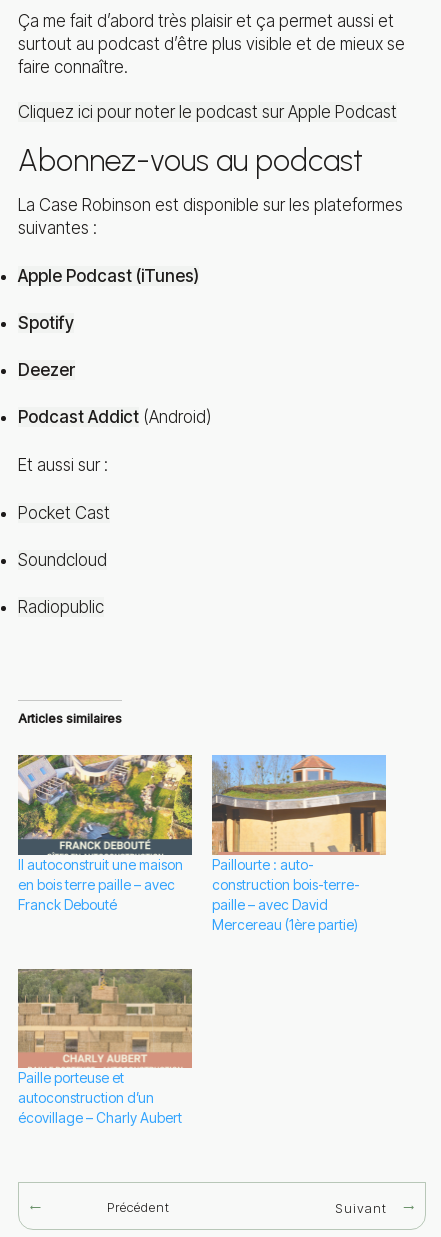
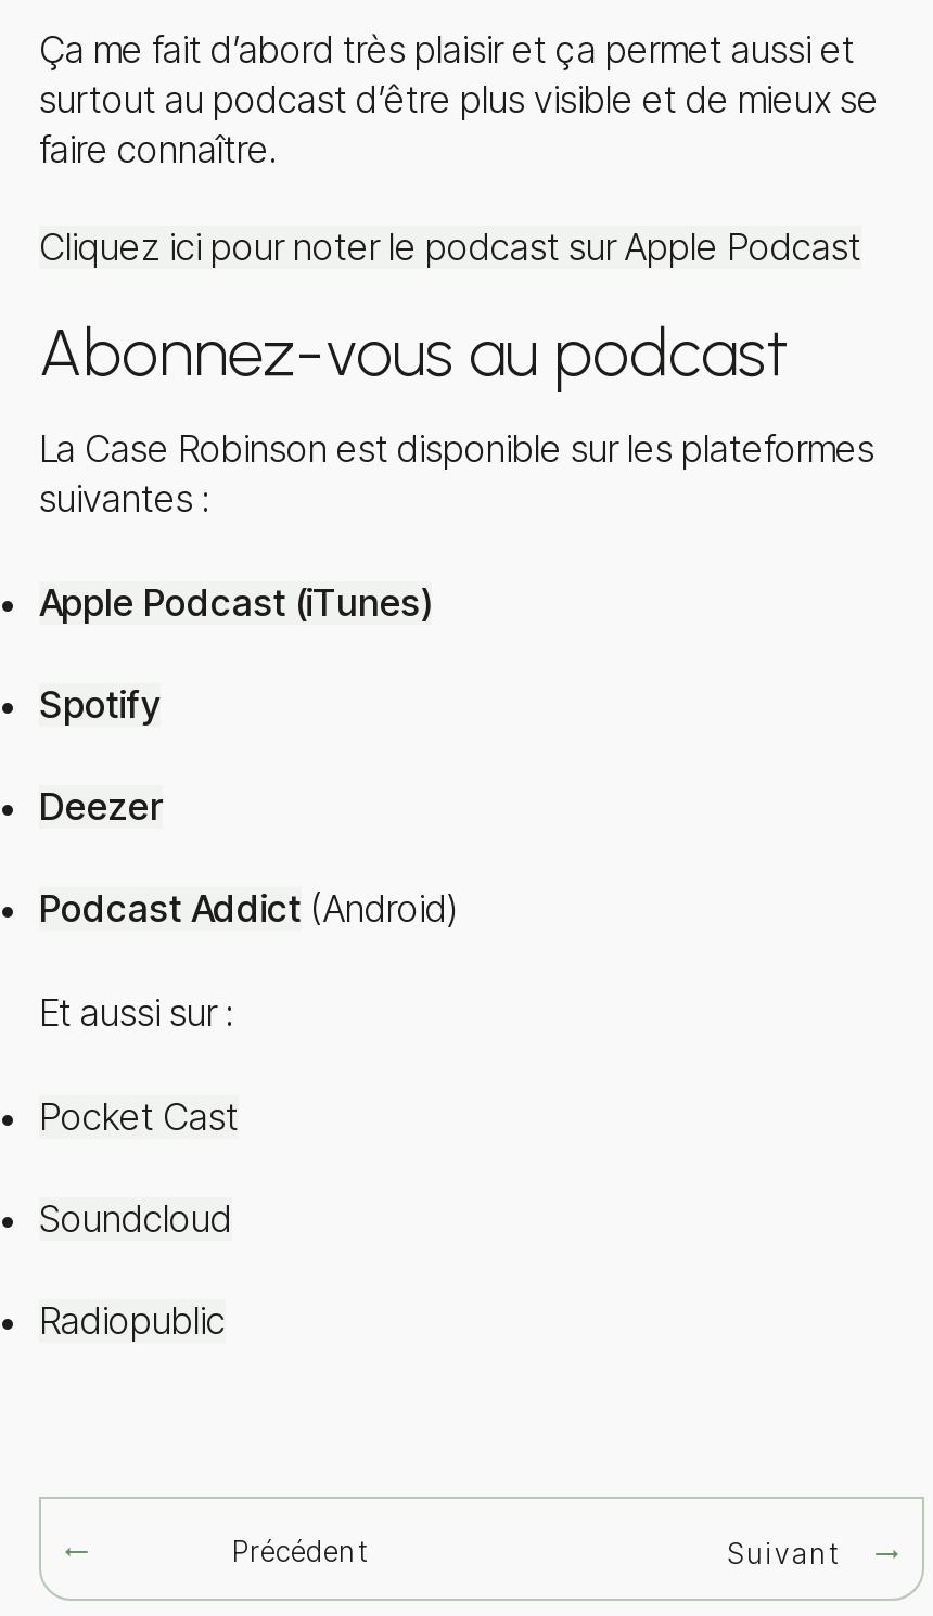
[18,711,122,726] Articles similaires -> none
[17,754,193,912] [image] | Il autoconstruit une maison | en bois terre paille – avec | Franck Debouté -> none
[211,754,387,932] [image] | Paillourte : auto- | construction bois-terre- | paille – avec David | Mercereau (1ère partie) -> none
[17,968,193,1126] [image] | Paille porteuse et | autoconstruction d’un | écovillage – Charly Aubert -> none

